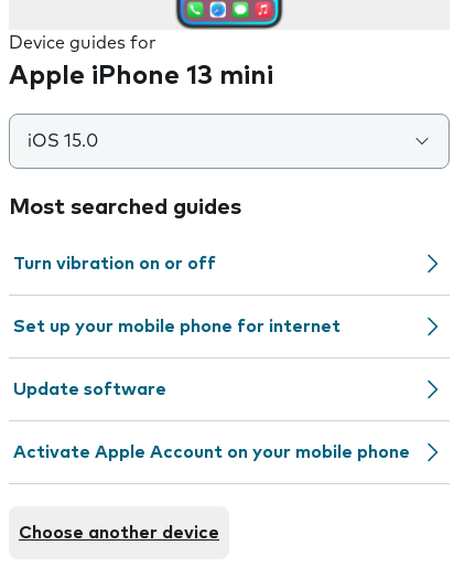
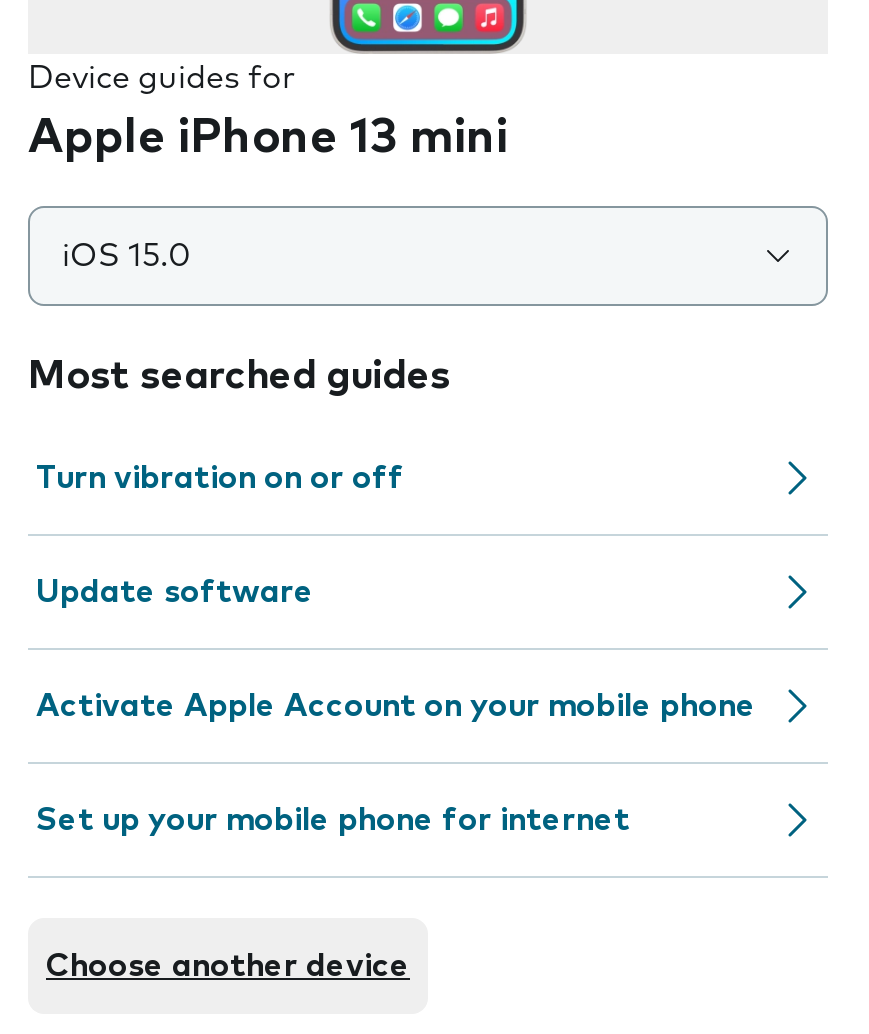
moved [13,318,340,335] -> [36,804,630,836]: Set up your mobile phone for internet
moved [13,381,410,461] -> [36,576,756,722]: Update software | Activate Apple Account on your mobile phone

